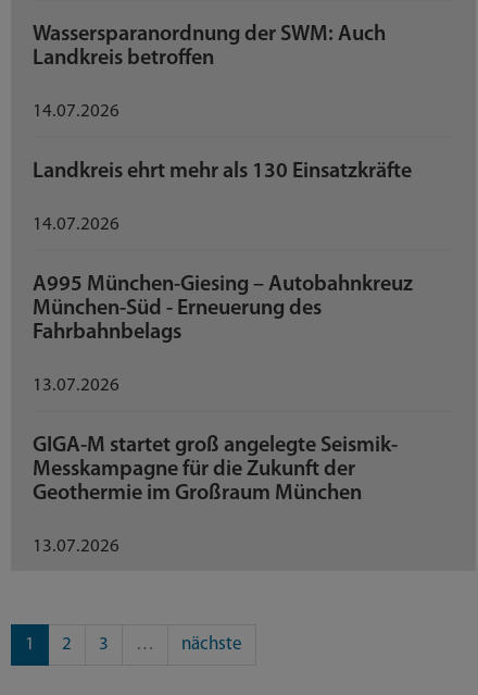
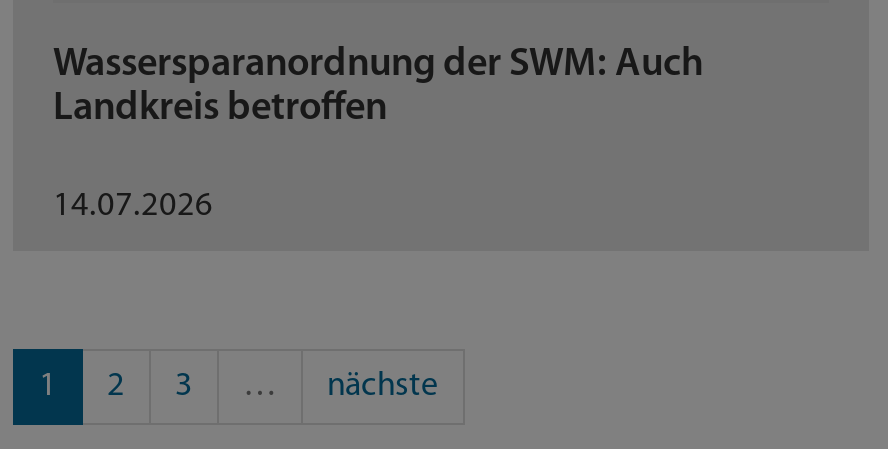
[33,161,413,556] Landkreis ehrt mehr als 130 Einsatzkräfte | 14.07.2026 | A995 München-Giesing – Autobahnkreuz | München-Süd - Erneuerung des | Fahrbahnbelags | 13.07.2026 | GIGA-M startet groß angelegte Seismik- | Messkampagne für die Zukunft der | Geothermie im Großraum München | 13.07.2026 -> none

